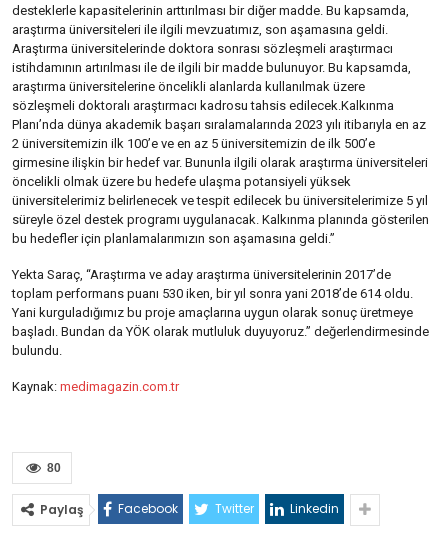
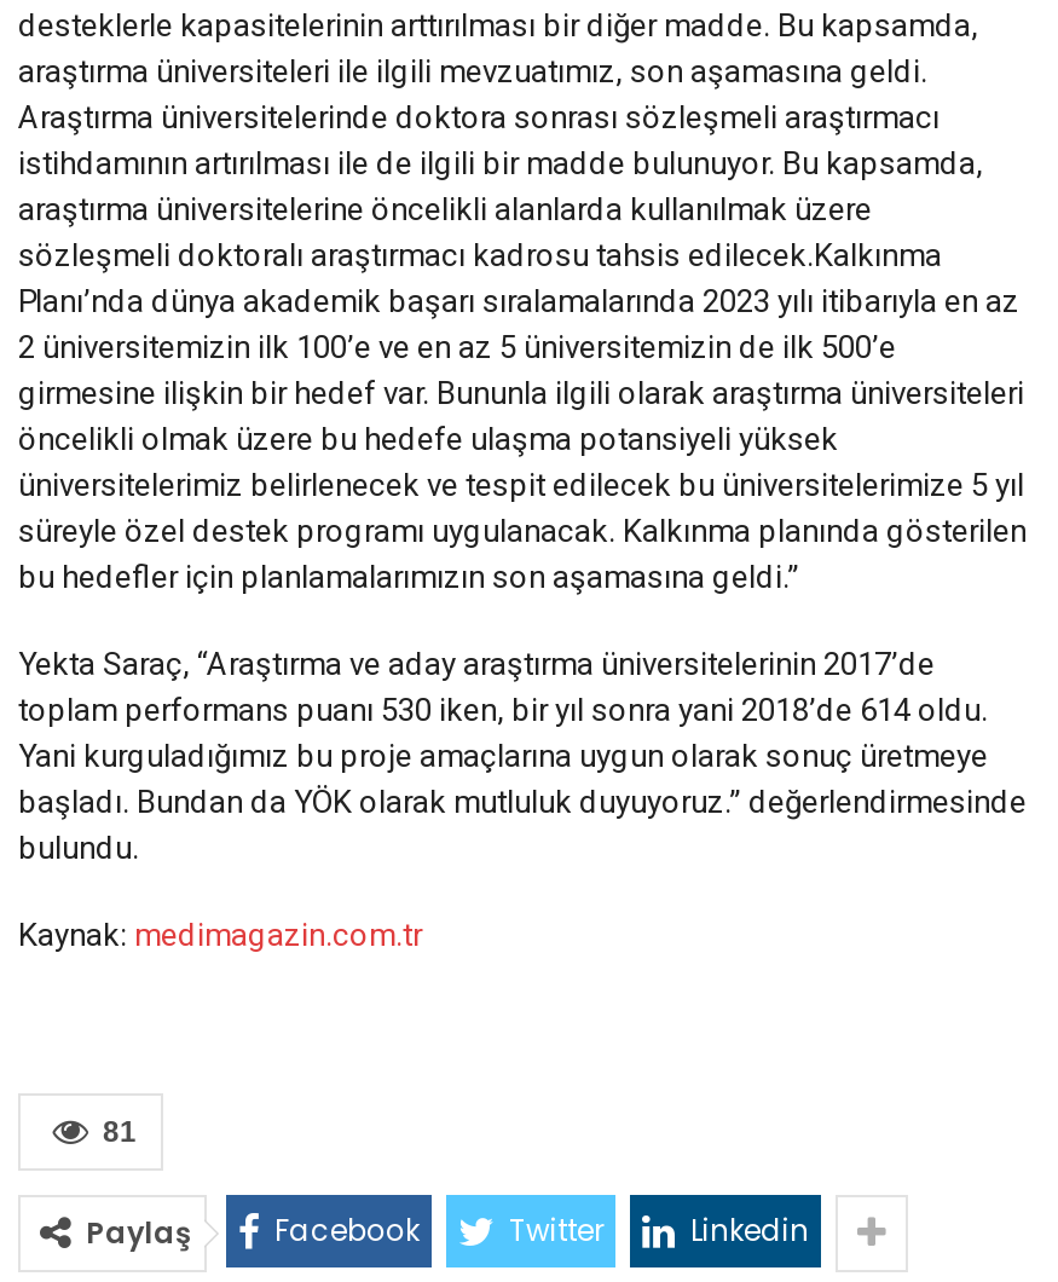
[47,461,61,475] 80 -> [103,1115,137,1148] 81

